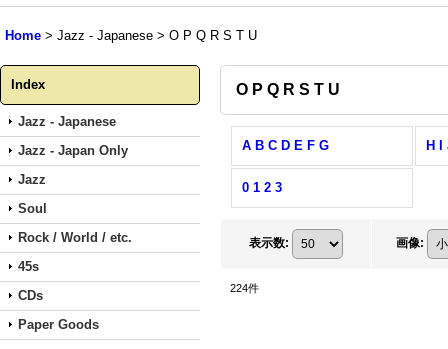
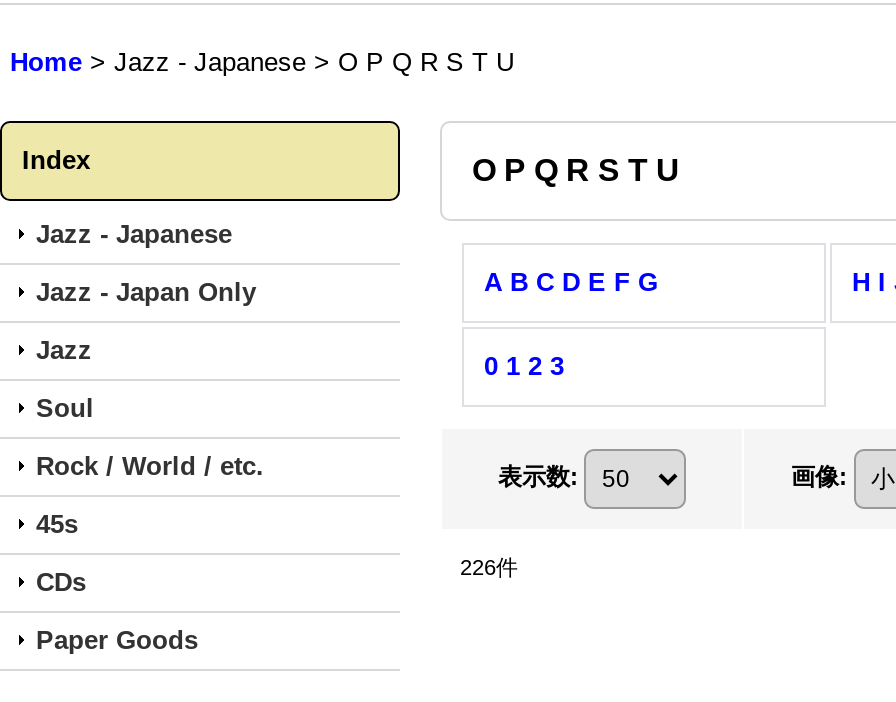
[230,282,259,294] 224件 -> [460,555,518,579] 226件

